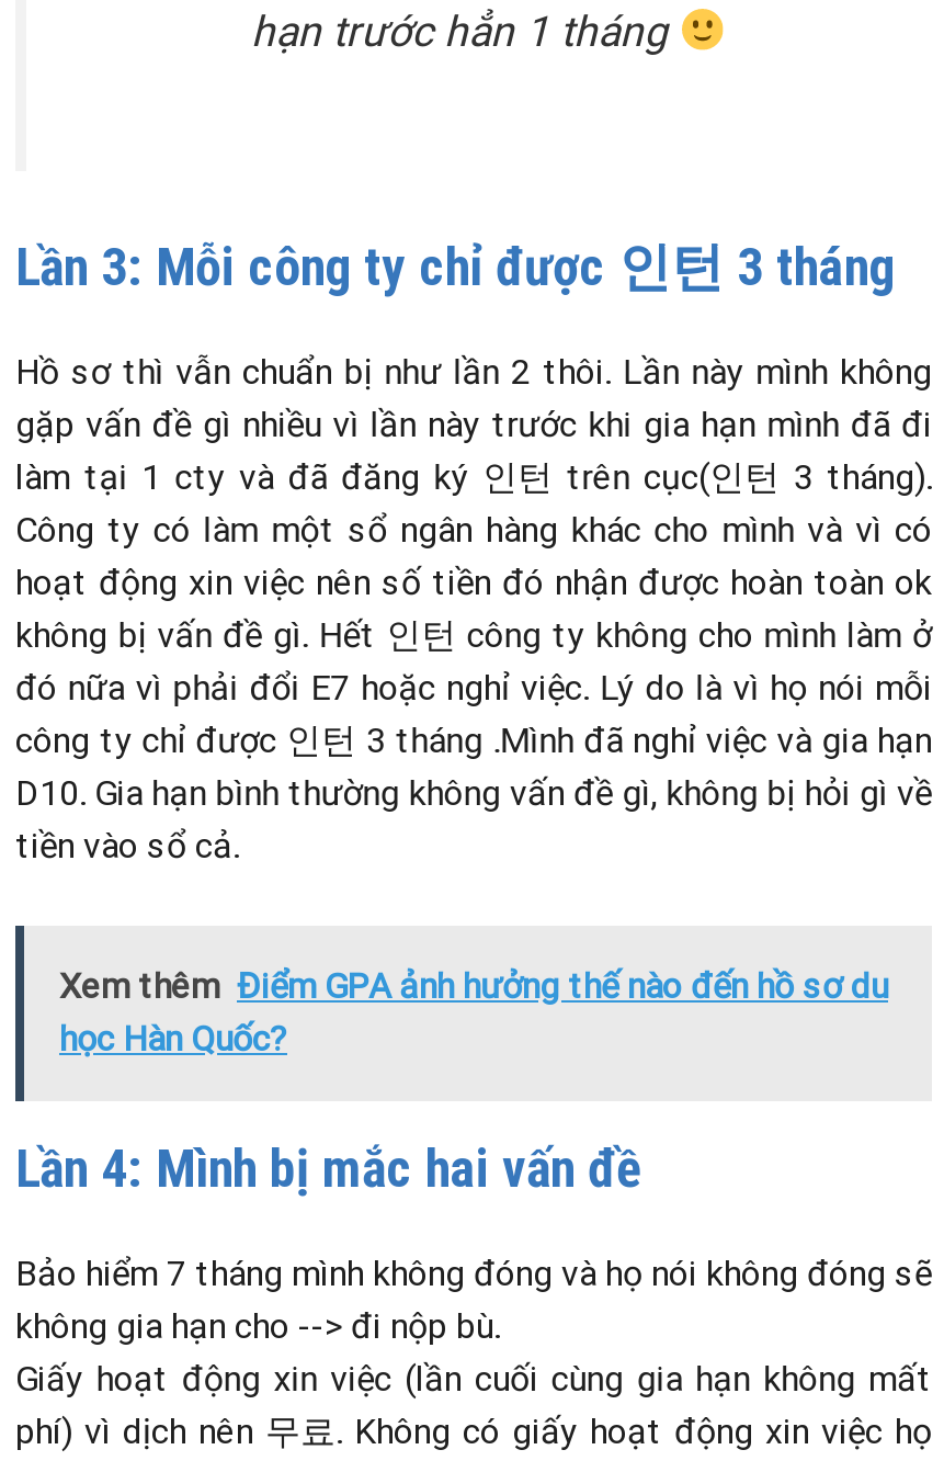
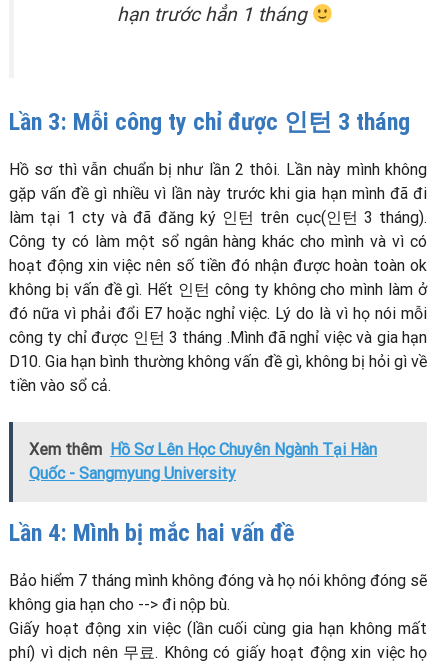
[59,965,888,1060] Xem thêm Điểm GPA ảnh hưởng thế nào đến hồ sơ du | học Hàn Quốc? -> [29,440,377,483] Xem thêm Hồ Sơ Lên Học Chuyên Ngành Tại Hàn | Quốc - Sangmyung University

